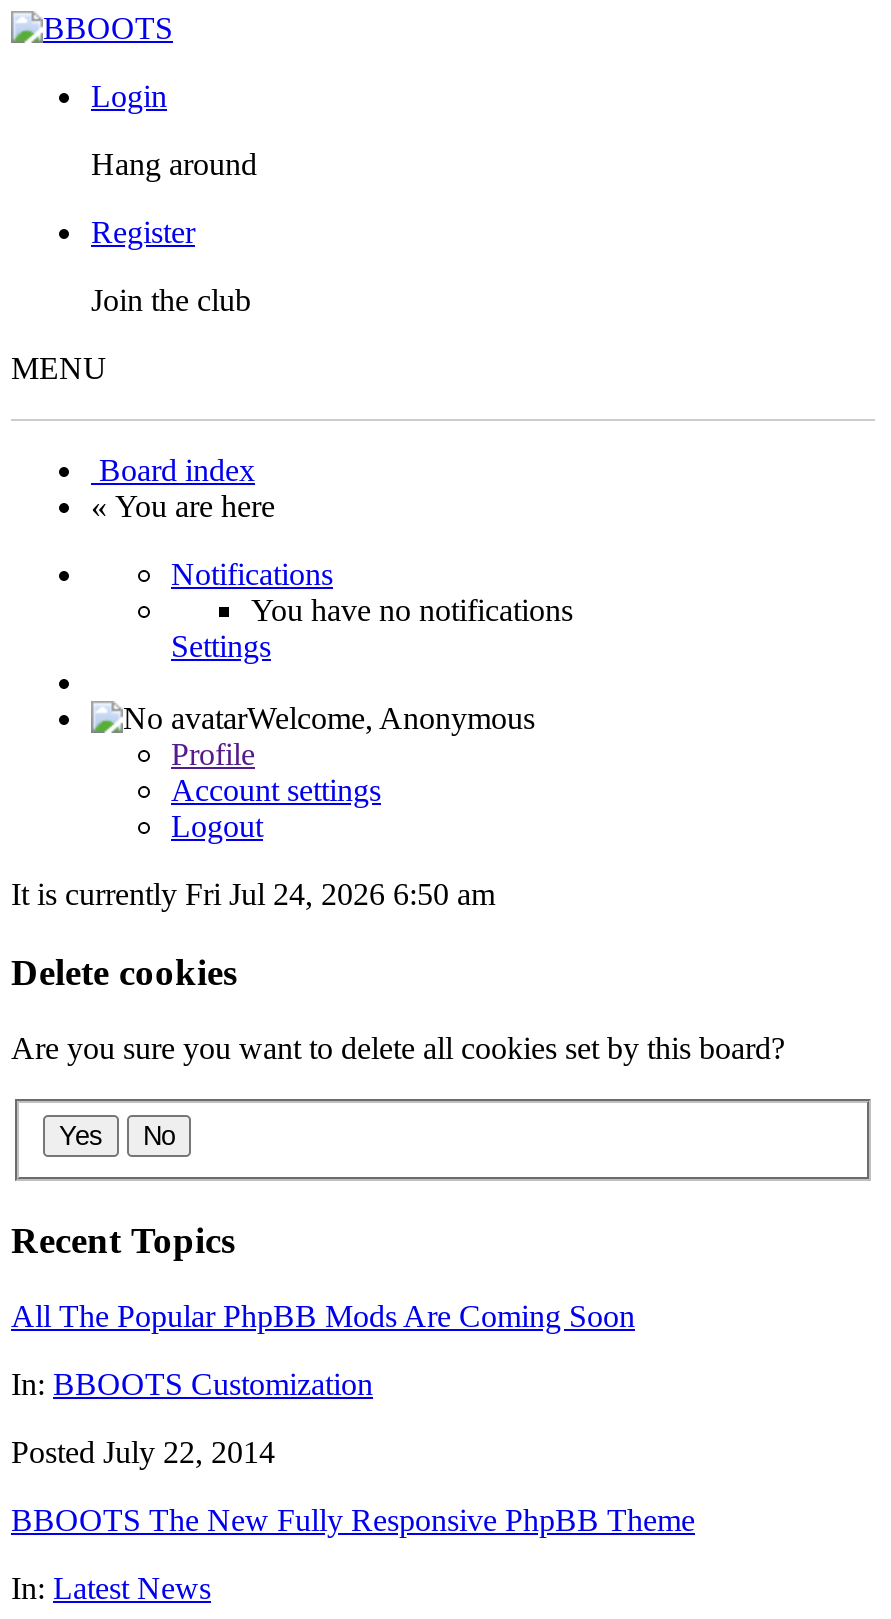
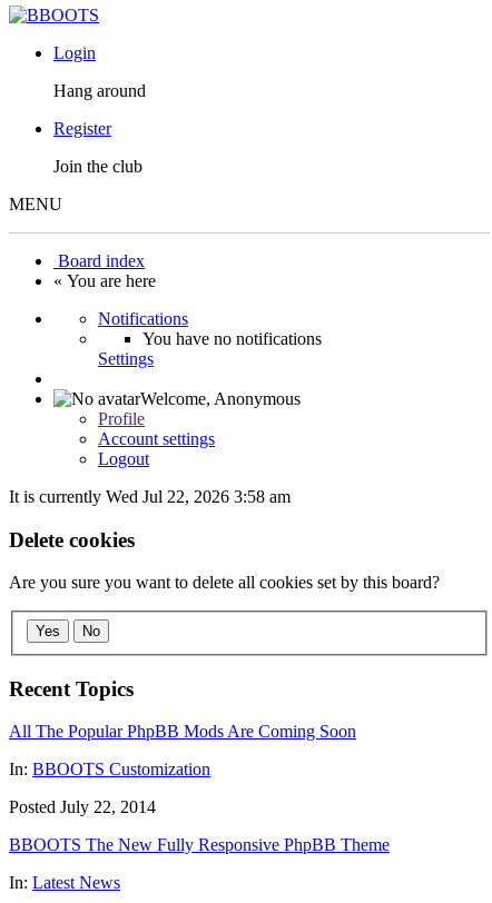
[11,877,495,911] It is currently Fri Jul 24, 2026 6:50 am -> [9,487,291,506] It is currently Wed Jul 22, 2026 3:58 am

